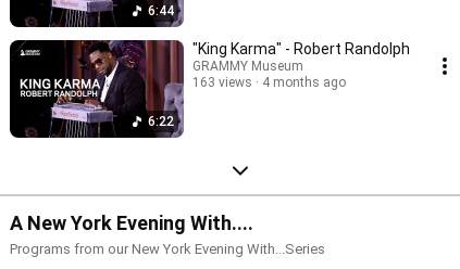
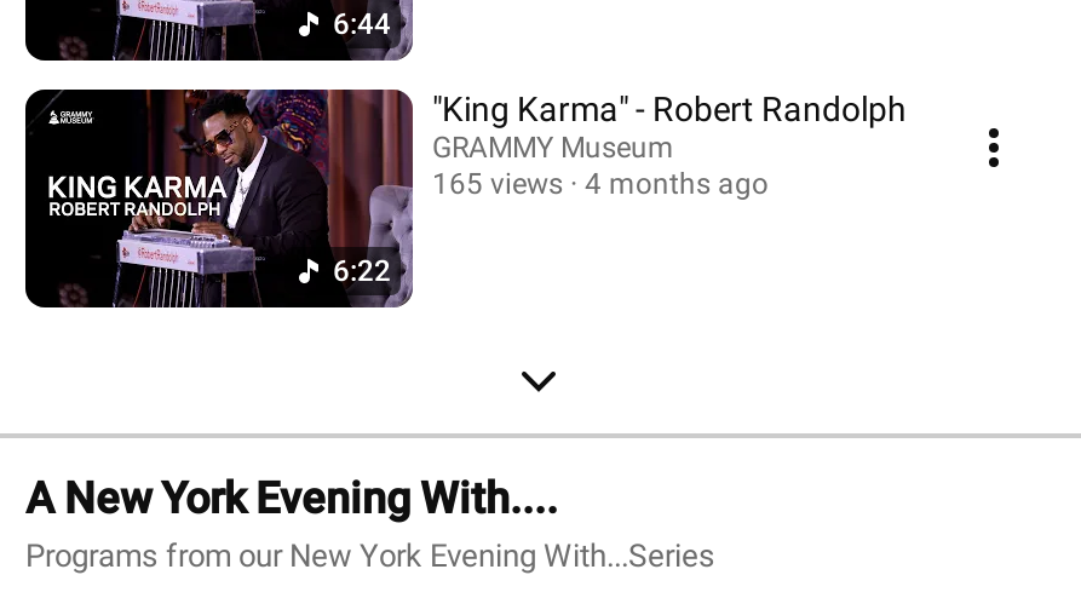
[192,74,346,89] 163 views 4 months ago -> [432,166,769,200] 165 views 4 months ago

